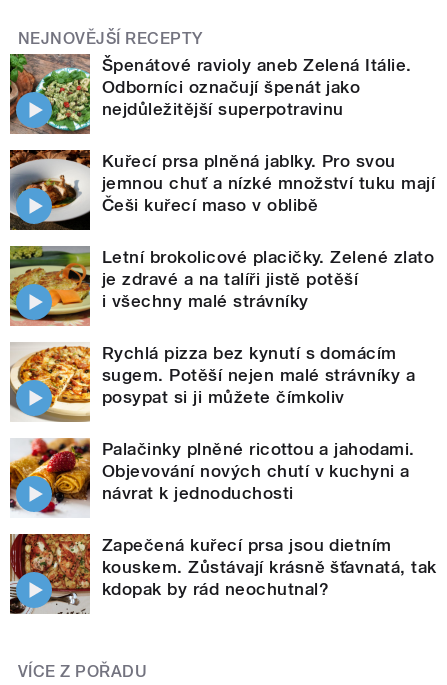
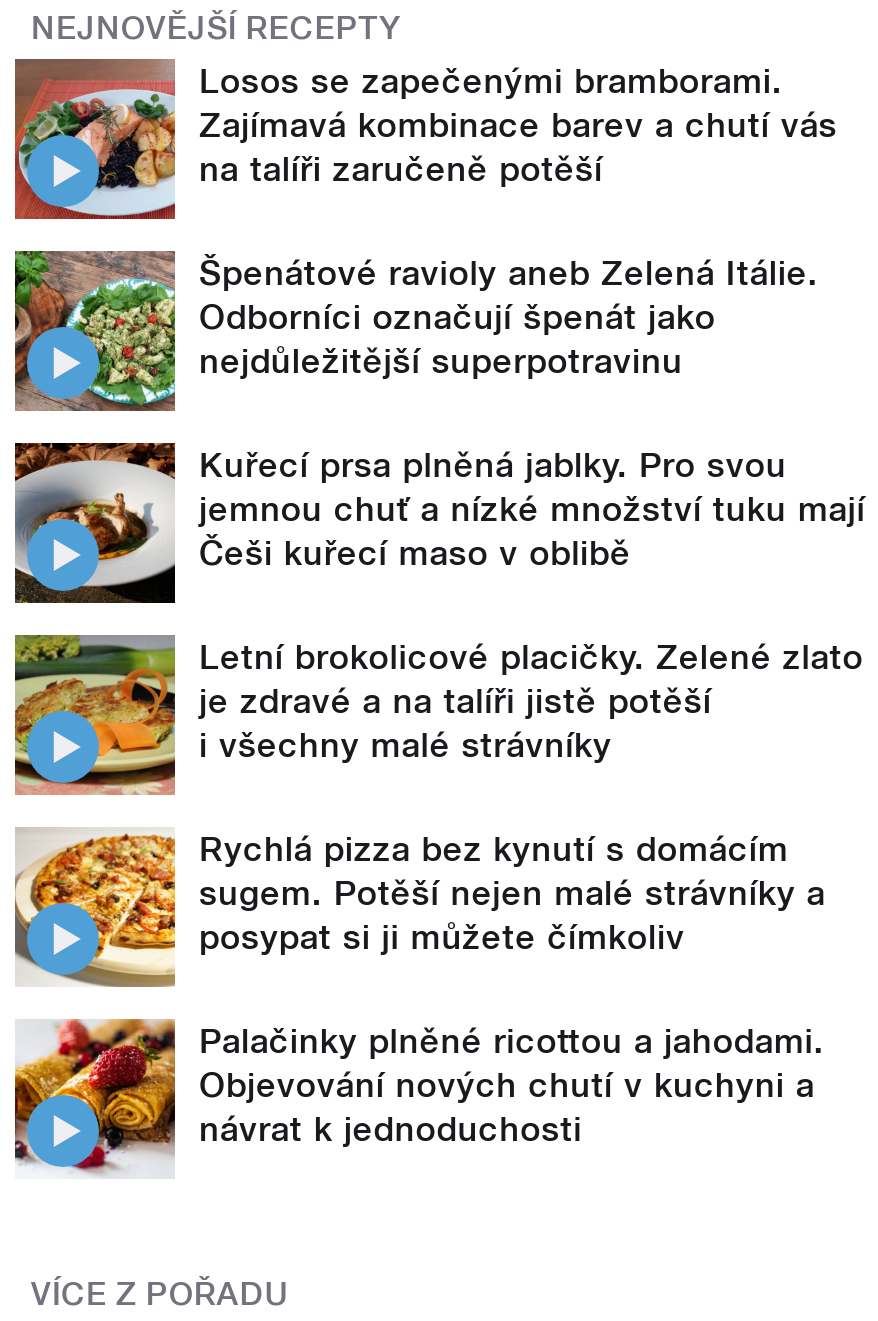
moved [8,52,435,502] -> [11,247,865,1148]: [image] | Špenátové ravioly aneb Zelená Itálie. | Odborníci označují špenát jako | ... | Objevování nových chutí v kuchyni a | návrat k jednoduchosti
none -> [13,59,838,219] [image] | Losos se zapečenými bramborami. | Zajímavá kombinace barev a chutí vás | na talíři zaručeně potěší
[9,533,437,615] [image] | Zapečená kuřecí prsa jsou dietním | kouskem. Zůstávají krásně šťavnatá, tak | kdopak by rád neochutnal? -> none

